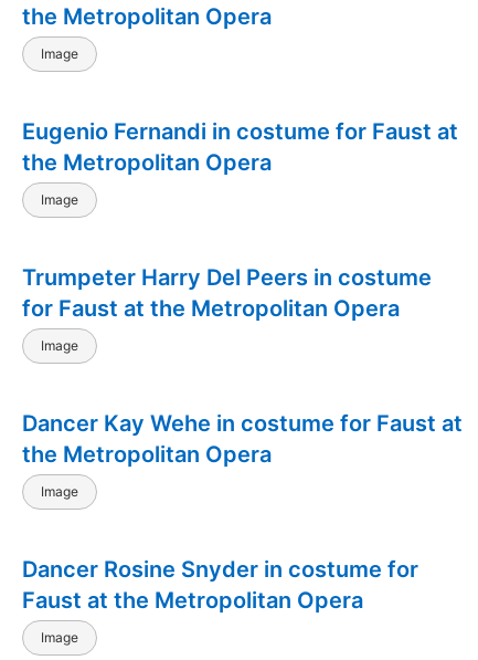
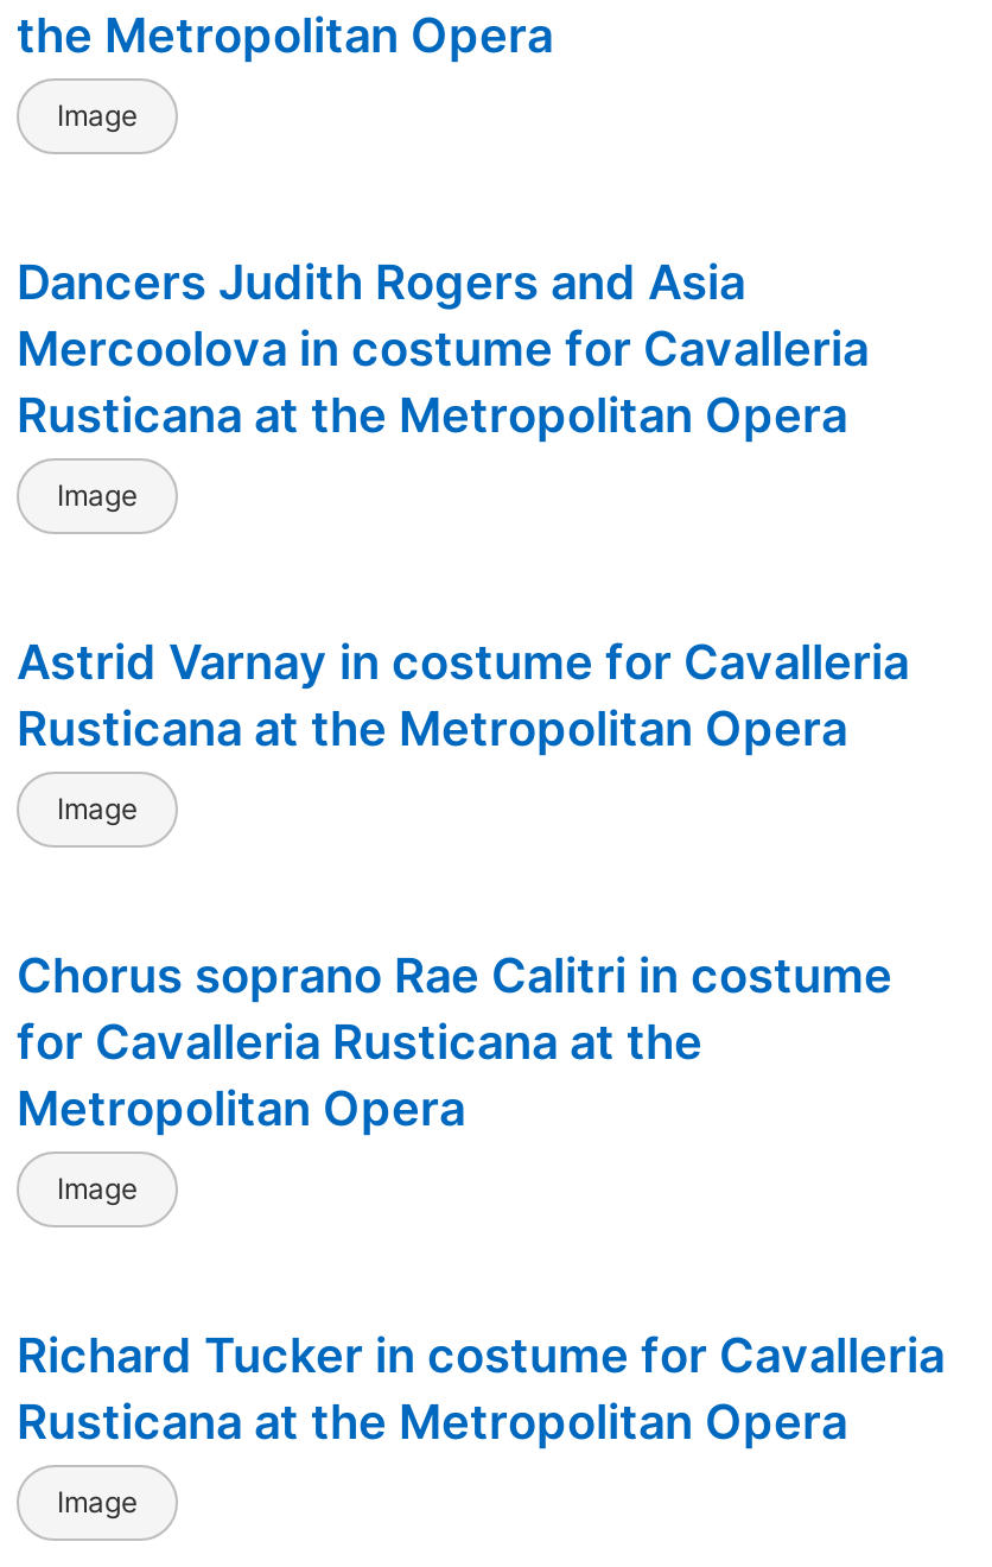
[22,118,458,176] Eugenio Fernandi in costume for Faust at | the Metropolitan Opera -> [17,254,869,444] Dancers Judith Rogers and Asia | Mercoolova in costume for Cavalleria | Rusticana at the Metropolitan Opera
[22,264,432,322] Trumpeter Harry Del Peers in costume | for Faust at the Metropolitan Opera -> [17,634,909,757] Astrid Varnay in costume for Cavalleria | Rusticana at the Metropolitan Opera
[22,410,463,468] Dancer Kay Wehe in costume for Faust at | the Metropolitan Opera -> [17,947,892,1137] Chorus soprano Rae Calitri in costume | for Cavalleria Rusticana at the | Metropolitan Opera
[22,556,418,614] Dancer Rosine Snyder in costume for | Faust at the Metropolitan Opera -> [17,1327,945,1451] Richard Tucker in costume for Cavalleria | Rusticana at the Metropolitan Opera

